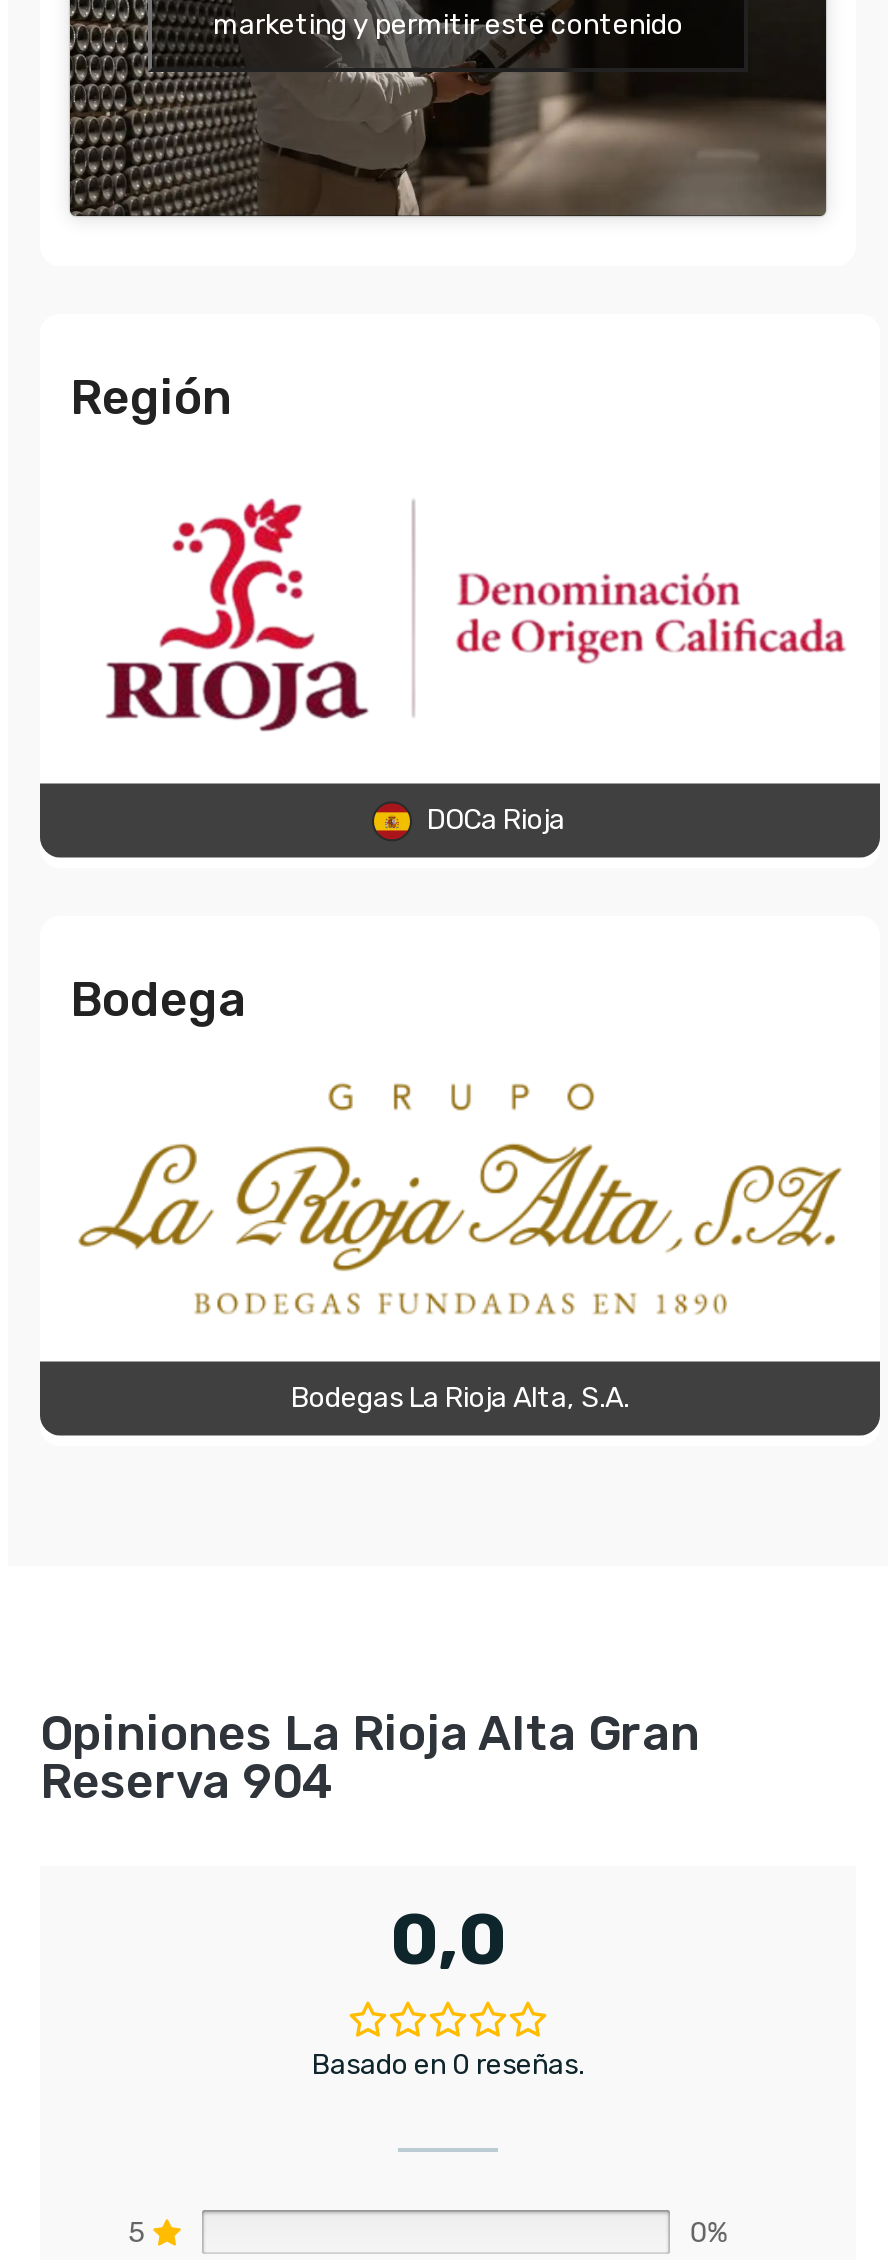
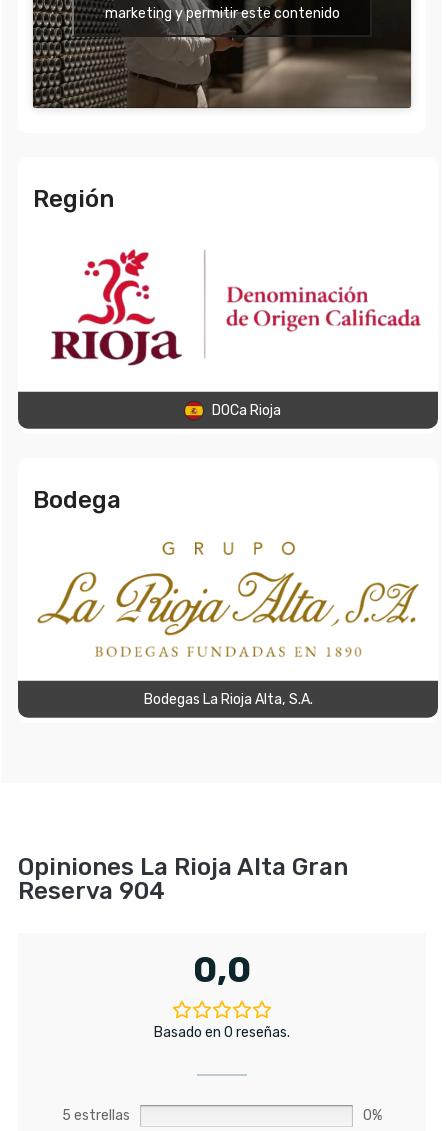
[128,2216,146,2250] 5 -> [62,1107,130,1124] 5 estrellas

